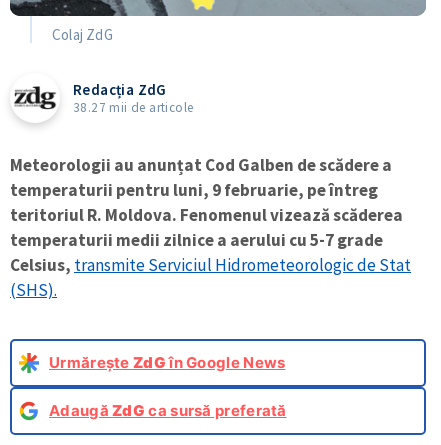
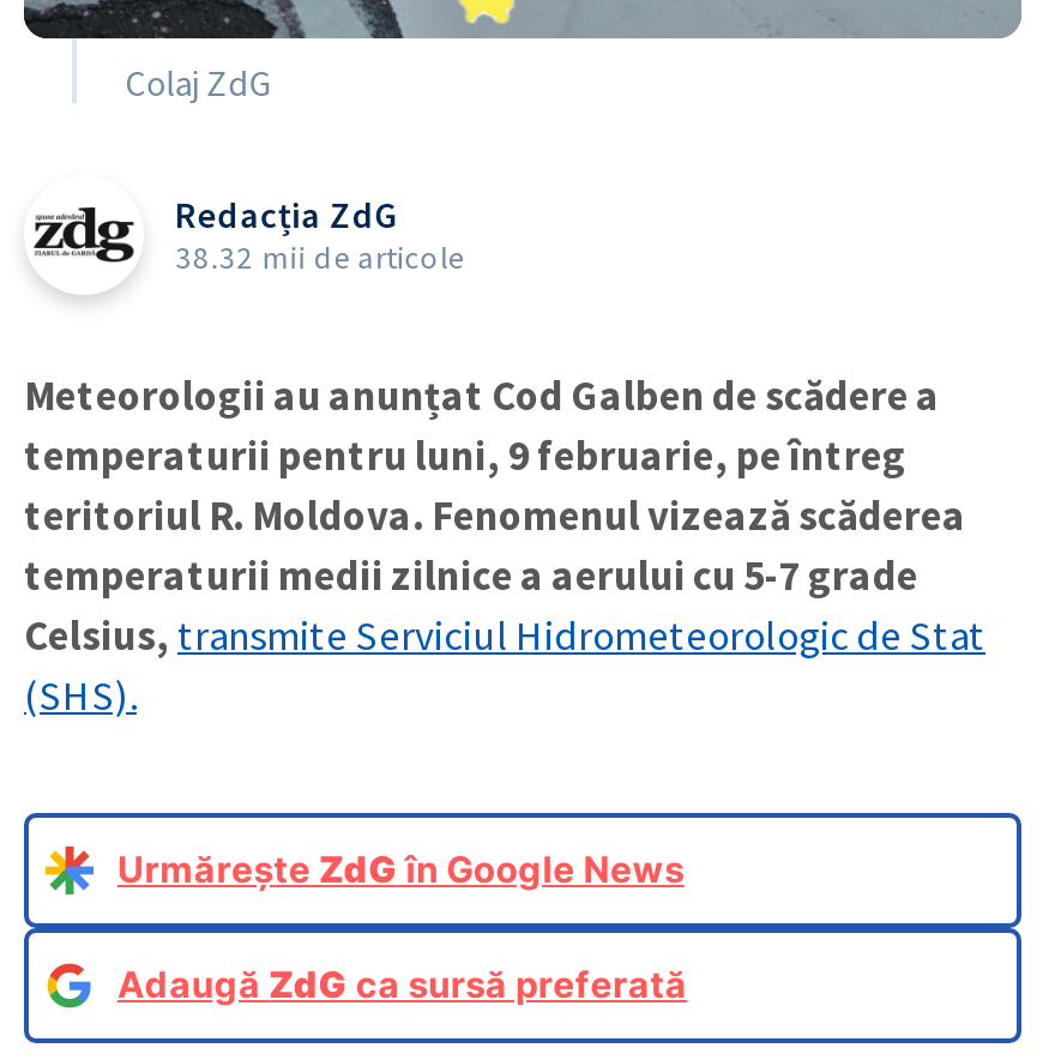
[73,99,193,116] 38.27 mii de articole -> [175,237,464,277] 38.32 mii de articole

